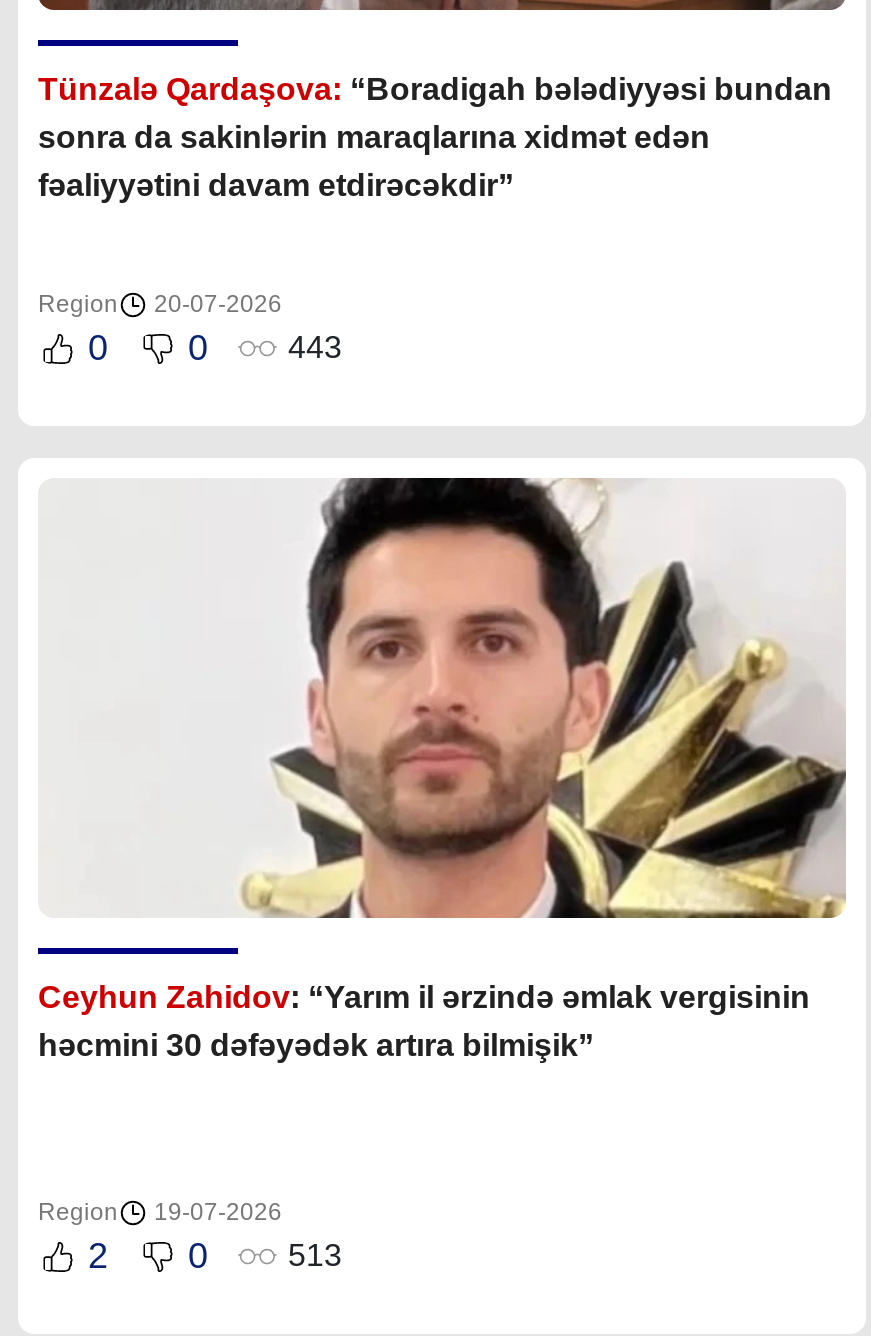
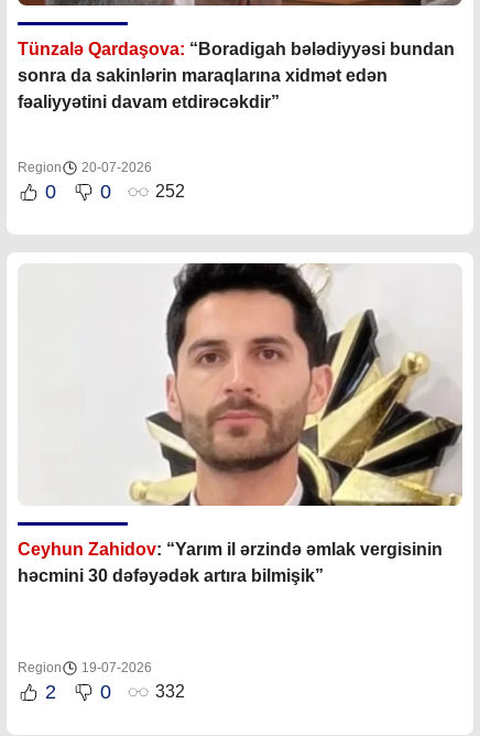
[288,330,342,364] 443 -> [155,182,185,201] 252
[288,1238,342,1272] 513 -> [155,682,185,701] 332

